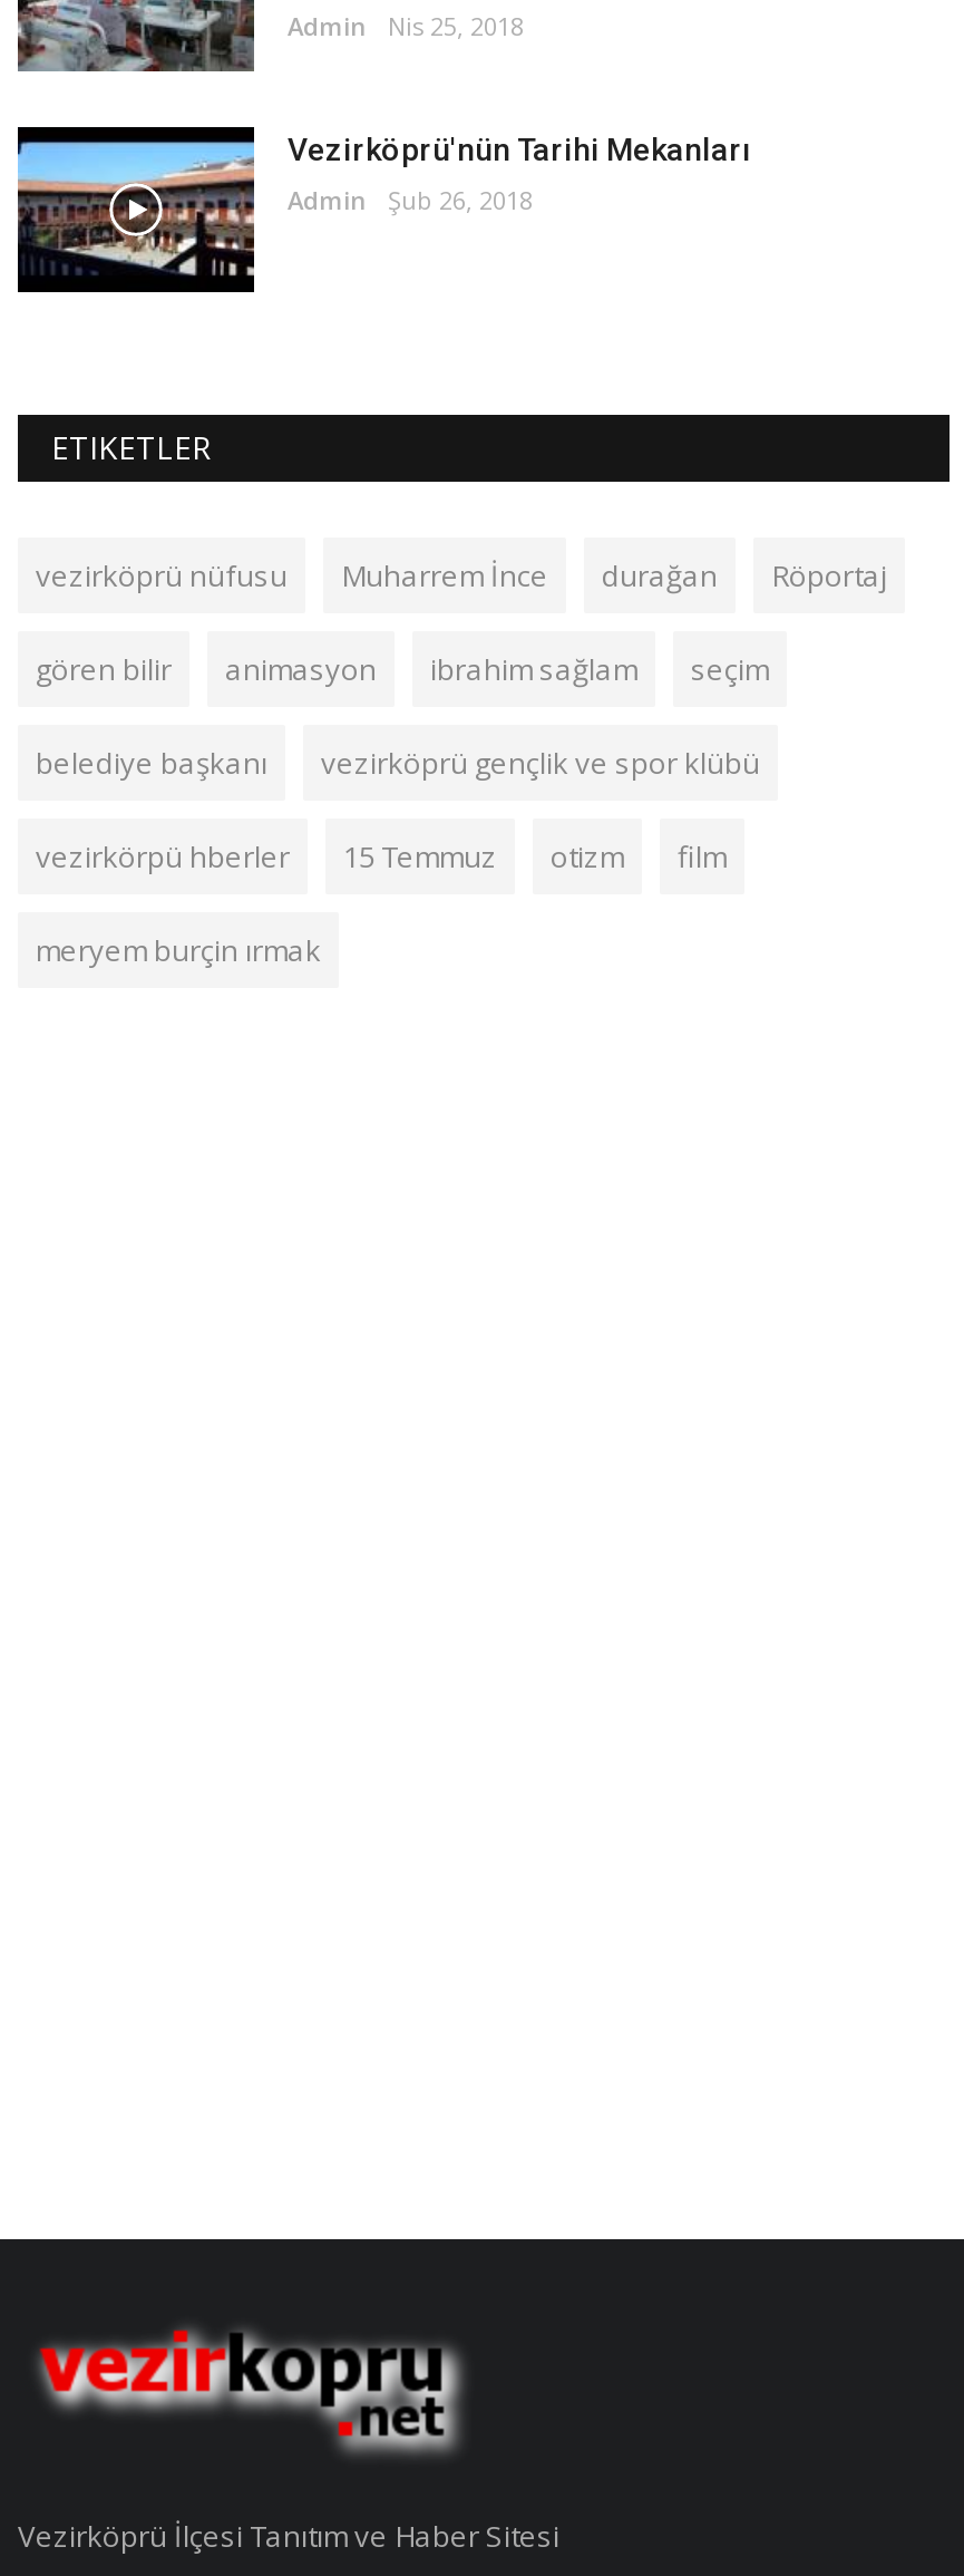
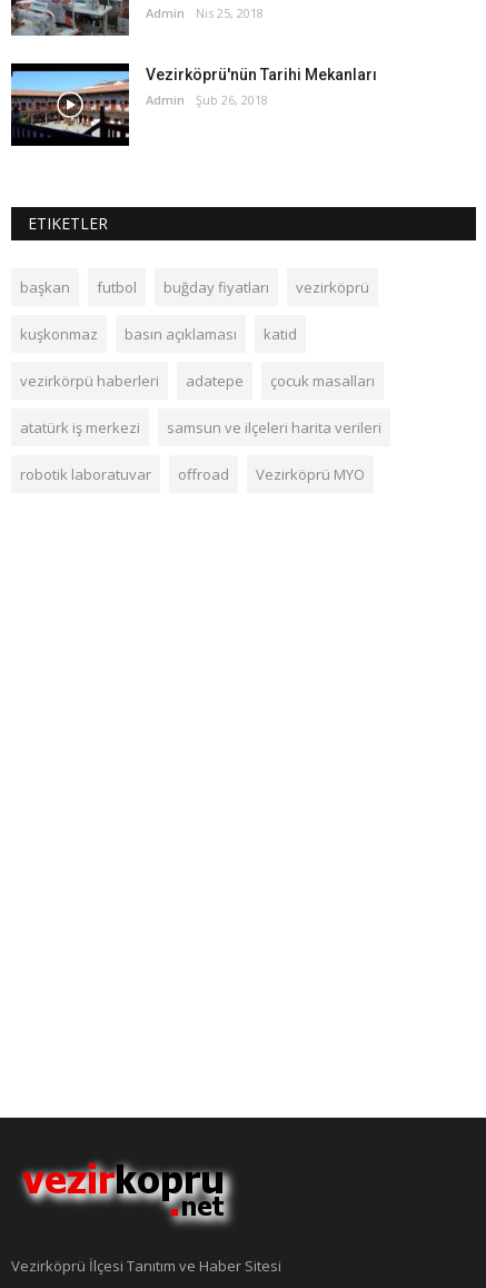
[36,556,887,596] vezirköprü nüfusu | Muharrem İnce | durağan | Röportaj -> [20,278,369,298] başkan | futbol | buğday fiyatları | vezirköprü
[36,650,769,690] gören bilir | animasyon | ibrahim sağlam | seçim -> [20,324,297,344] kuşkonmaz | basın açıklaması | katid
[36,744,760,784] belediye başkanı | vezirköprü gençlik ve spor klübü -> [20,371,375,391] vezirkörpü haberleri | adatepe | çocuk masalları
[36,837,727,877] vezirkörpü hberler | 15 Temmuz | otizm | film -> [20,418,381,438] atatürk iş merkezi | samsun ve ilçeleri harita verileri
[36,931,321,971] meryem burçin ırmak -> [20,465,365,485] robotik laboratuvar | offroad | Vezirköprü MYO

